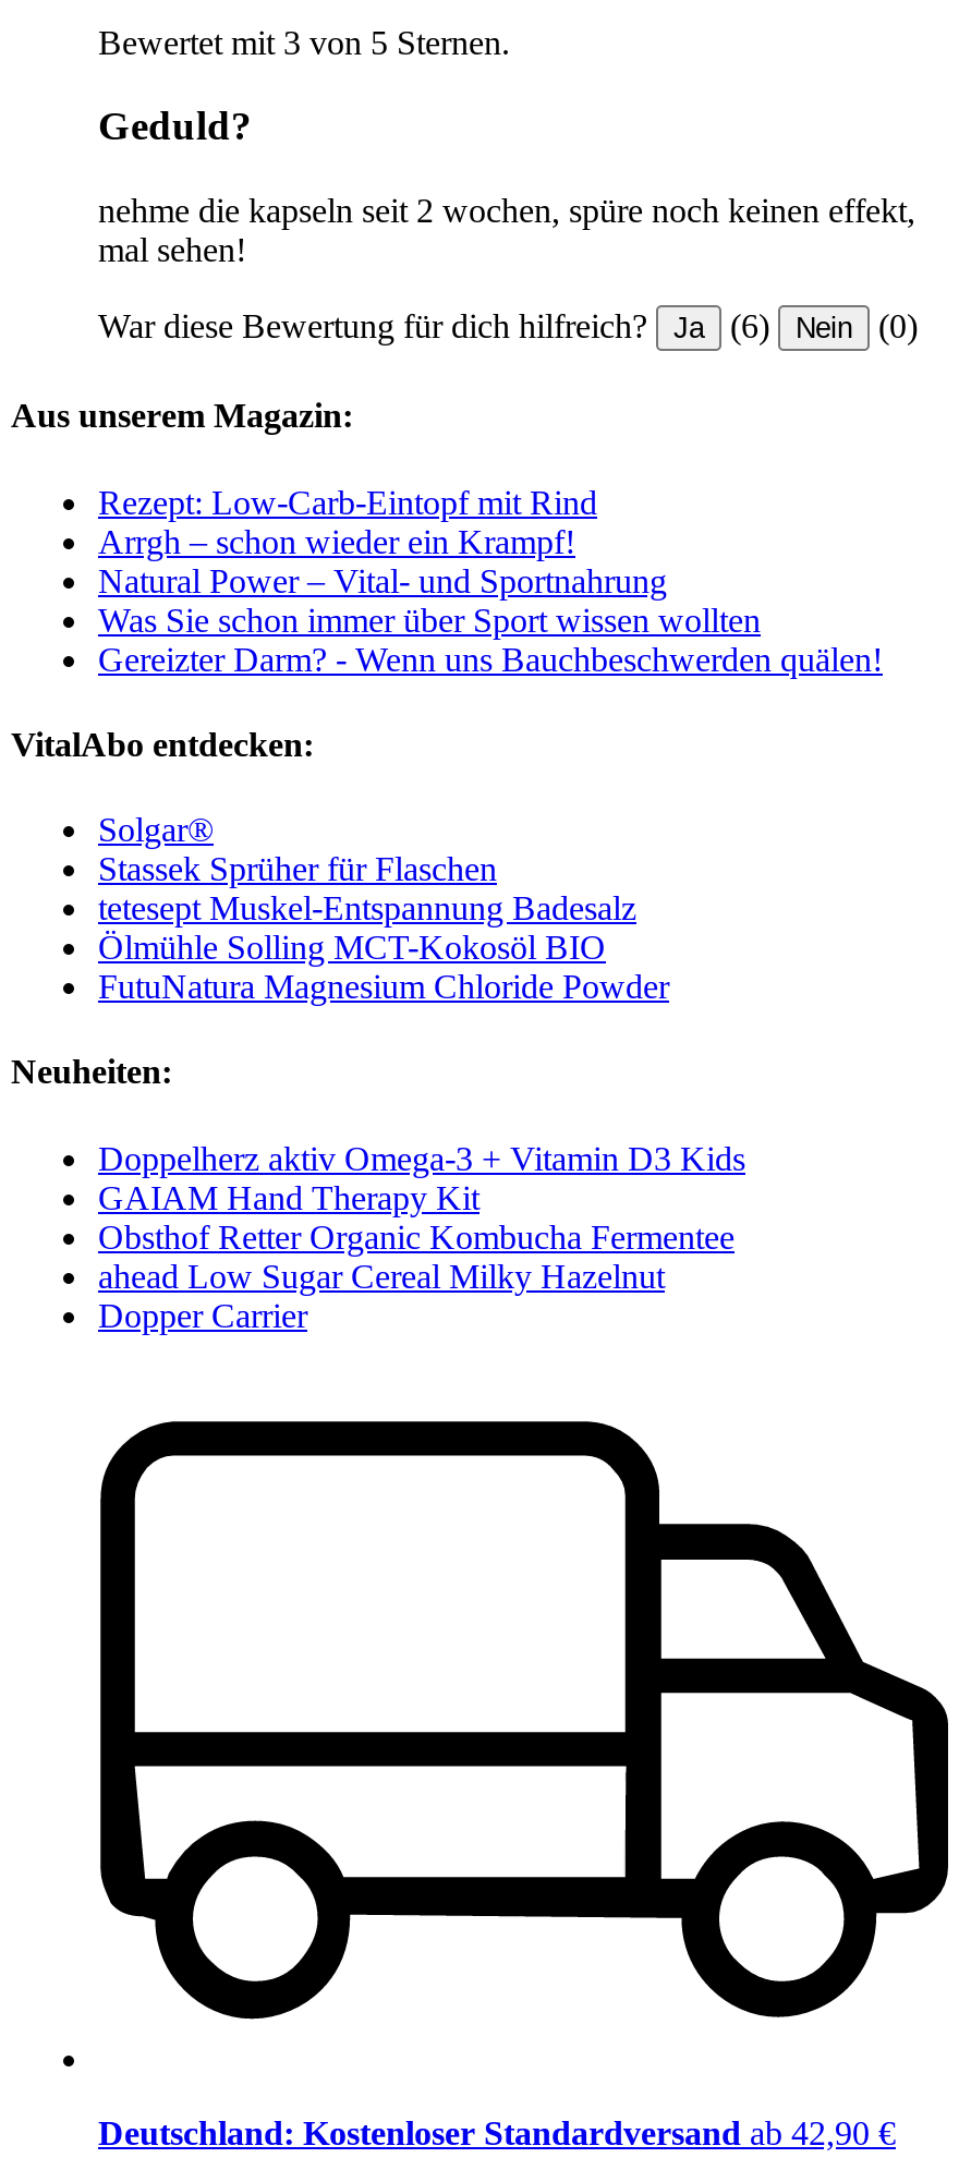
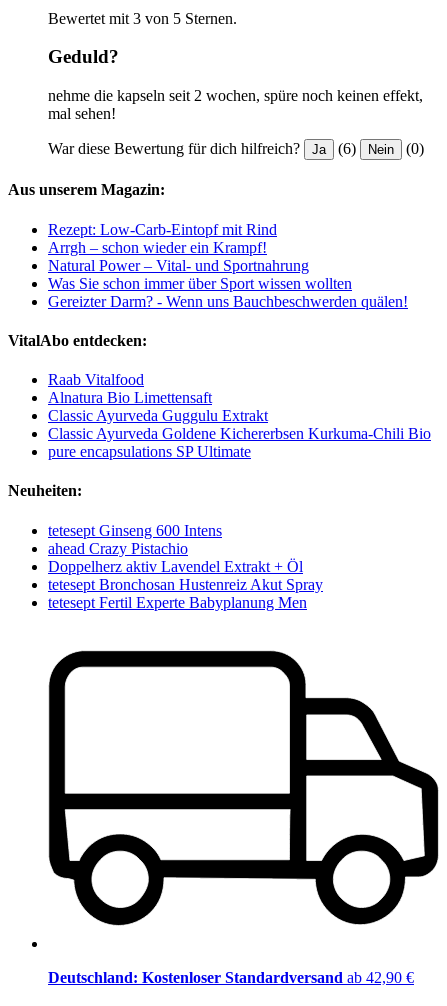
[98,811,669,1005] Solgar® | Stassek Sprüher für Flaschen | tetesept Muskel-Entspannung Badesalz | Ölmühle Solling MCT-Kokosöl BIO | FutuNatura Magnesium Chloride Powder -> [48,371,431,460] Raab Vitalfood | Alnatura Bio Limettensaft | Classic Ayurveda Guggulu Extrakt | Classic Ayurveda Goldene Kichererbsen Kurkuma-Chili Bio | pure encapsulations SP Ultimate
[98,1139,745,1333] Doppelherz aktiv Omega-3 + Vitamin D3 Kids | GAIAM Hand Therapy Kit | Obsthof Retter Organic Kombucha Fermentee | ahead Low Sugar Cereal Milky Hazelnut | Dopper Carrier -> [48,522,323,611] tetesept Ginseng 600 Intens | ahead Crazy Pistachio | Doppelherz aktiv Lavendel Extrakt + Öl | tetesept Bronchosan Hustenreiz Akut Spray | tetesept Fertil Experte Babyplanung Men

